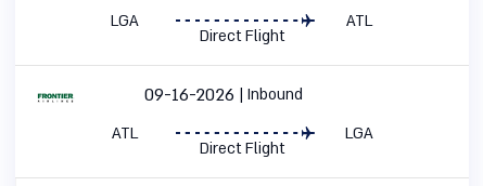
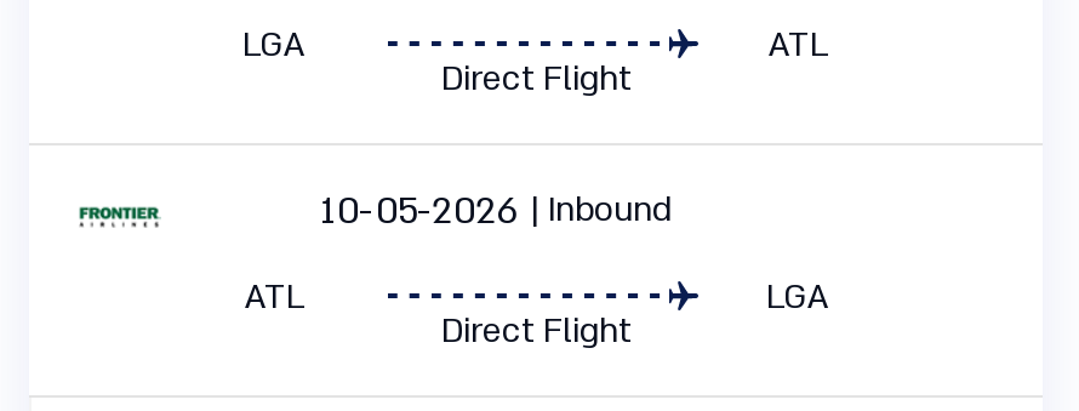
[144,83,303,107] 09-16-2026 Inbound -> [320,184,672,238] 10-05-2026 Inbound

